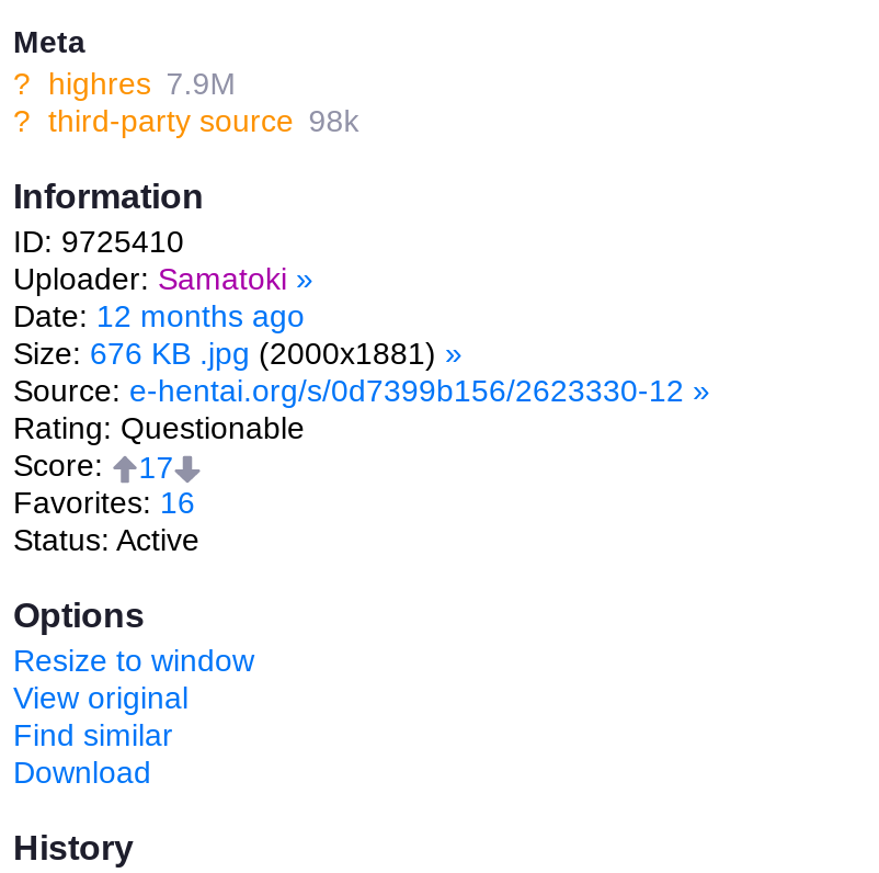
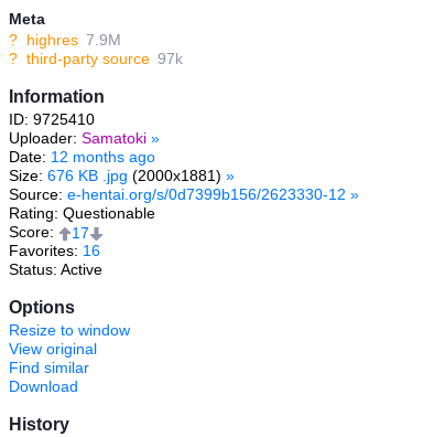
[13,104,359,139] ? third-party source 98k -> [9,50,183,68] ? third-party source 97k

